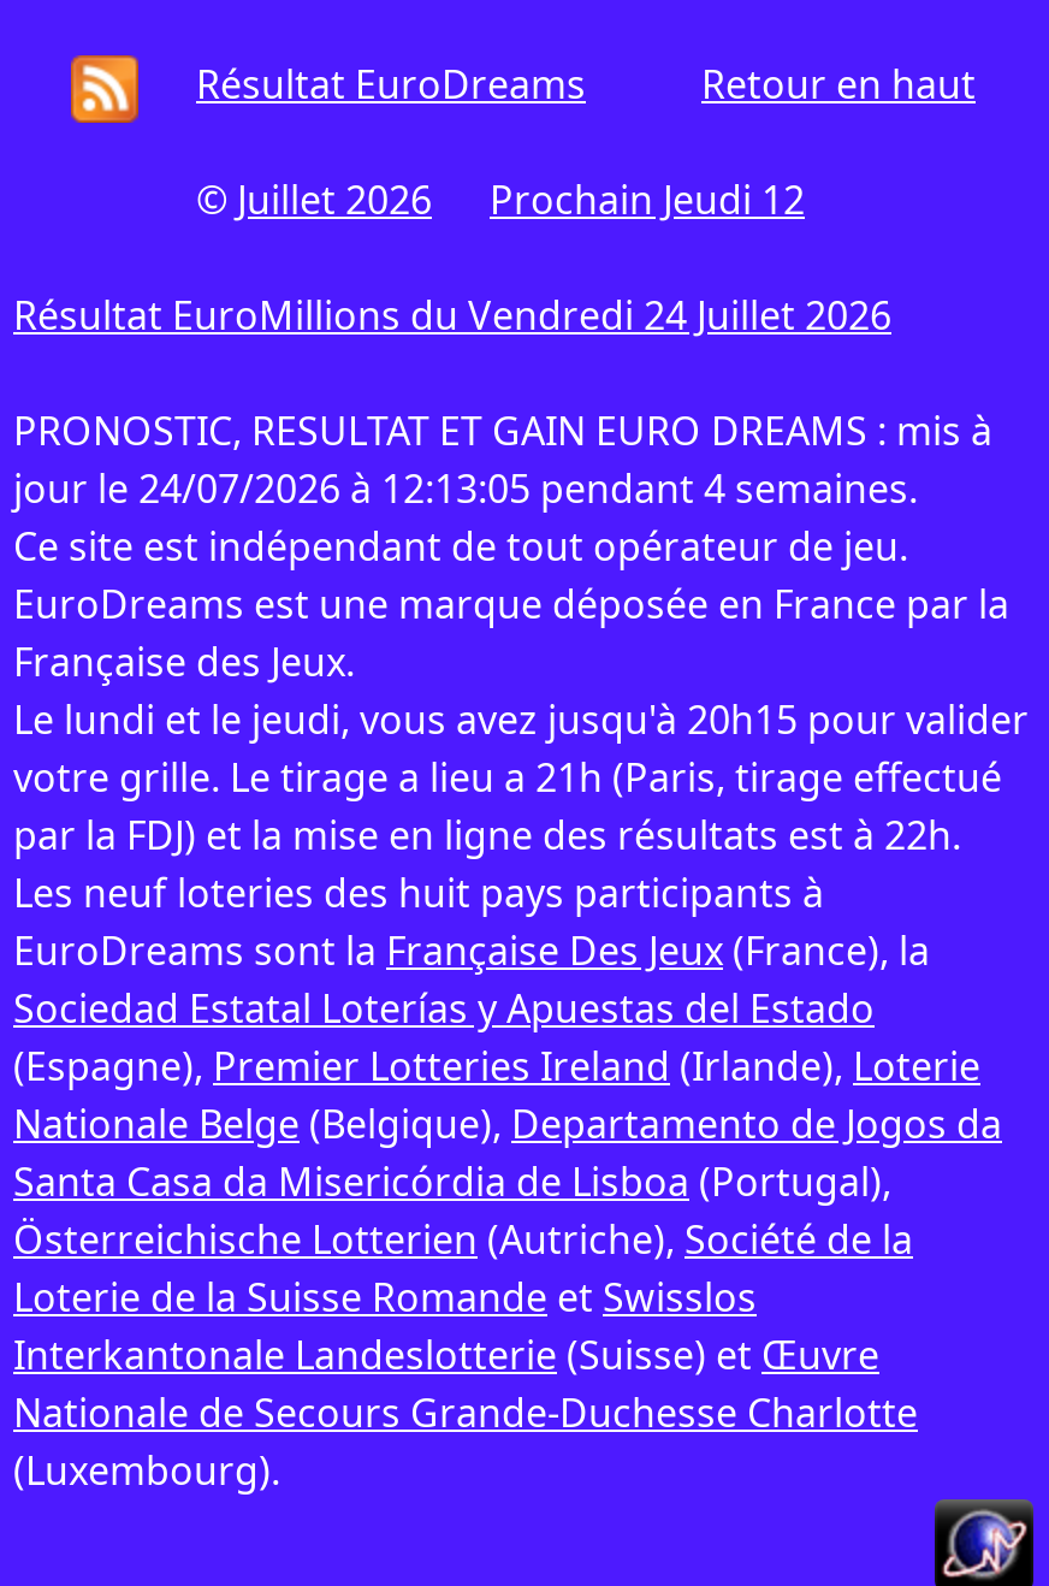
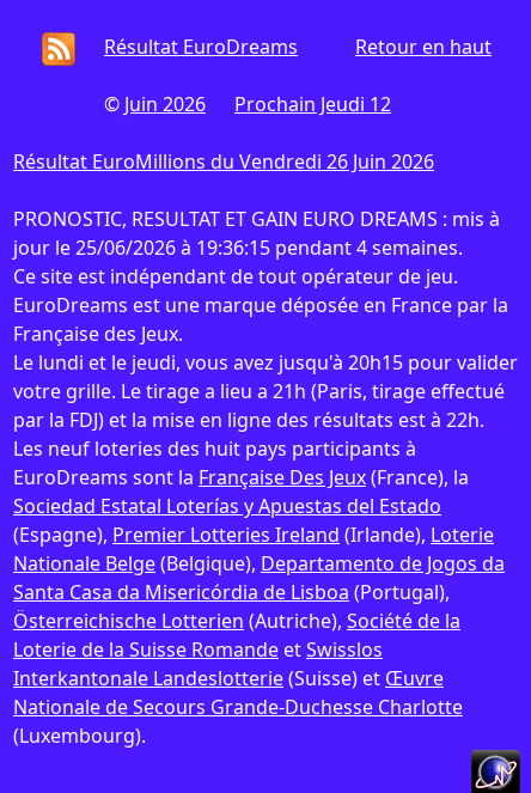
[196,173,805,226] © Juillet 2026 Prochain Jeudi 12 -> [104,91,391,117] © Juin 2026 Prochain Jeudi 12
[13,289,891,342] Résultat EuroMillions du Vendredi 24 Juillet 2026 -> [13,148,434,175] Résultat EuroMillions du Vendredi 26 Juin 2026
[13,462,918,515] jour le 24/07/2026 à 12:13:05 pendant 4 semaines. -> [13,234,463,261] jour le 25/06/2026 à 19:36:15 pendant 4 semaines.

